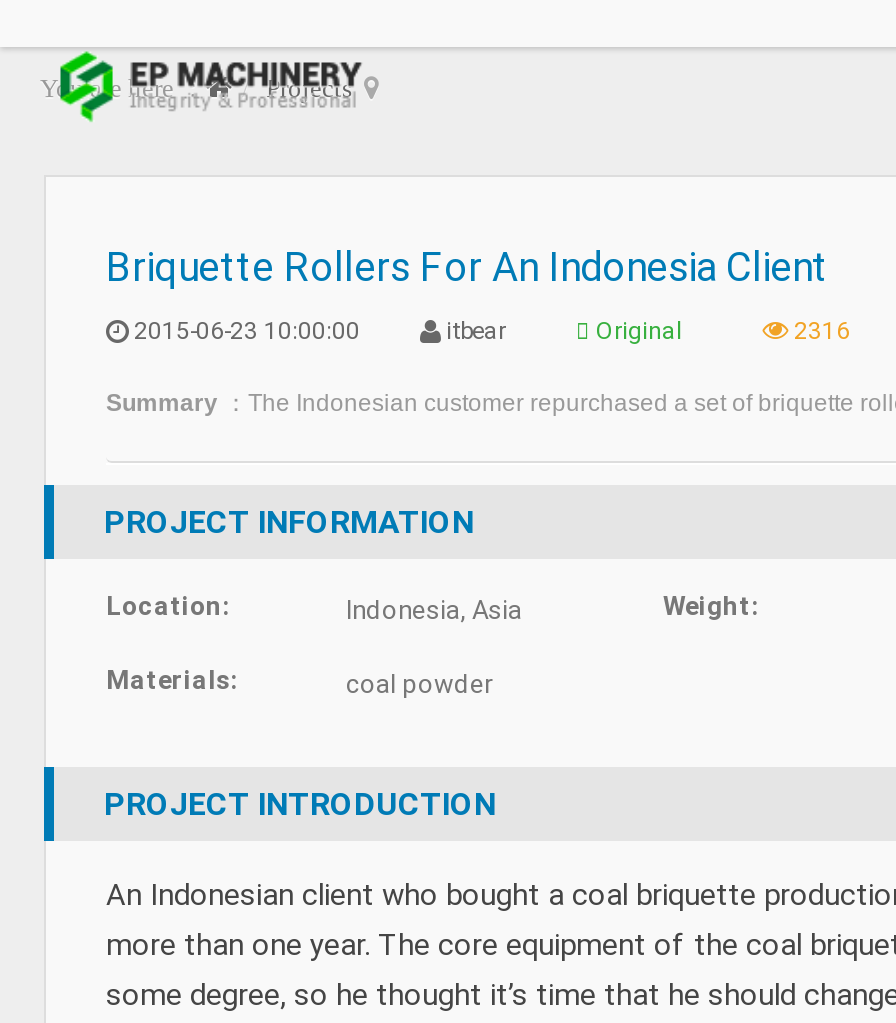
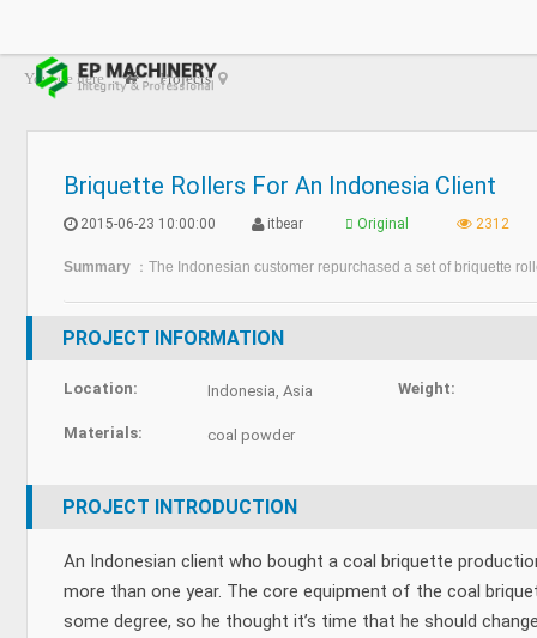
[788,317,850,345] 2316 -> [472,215,509,232] 2312

